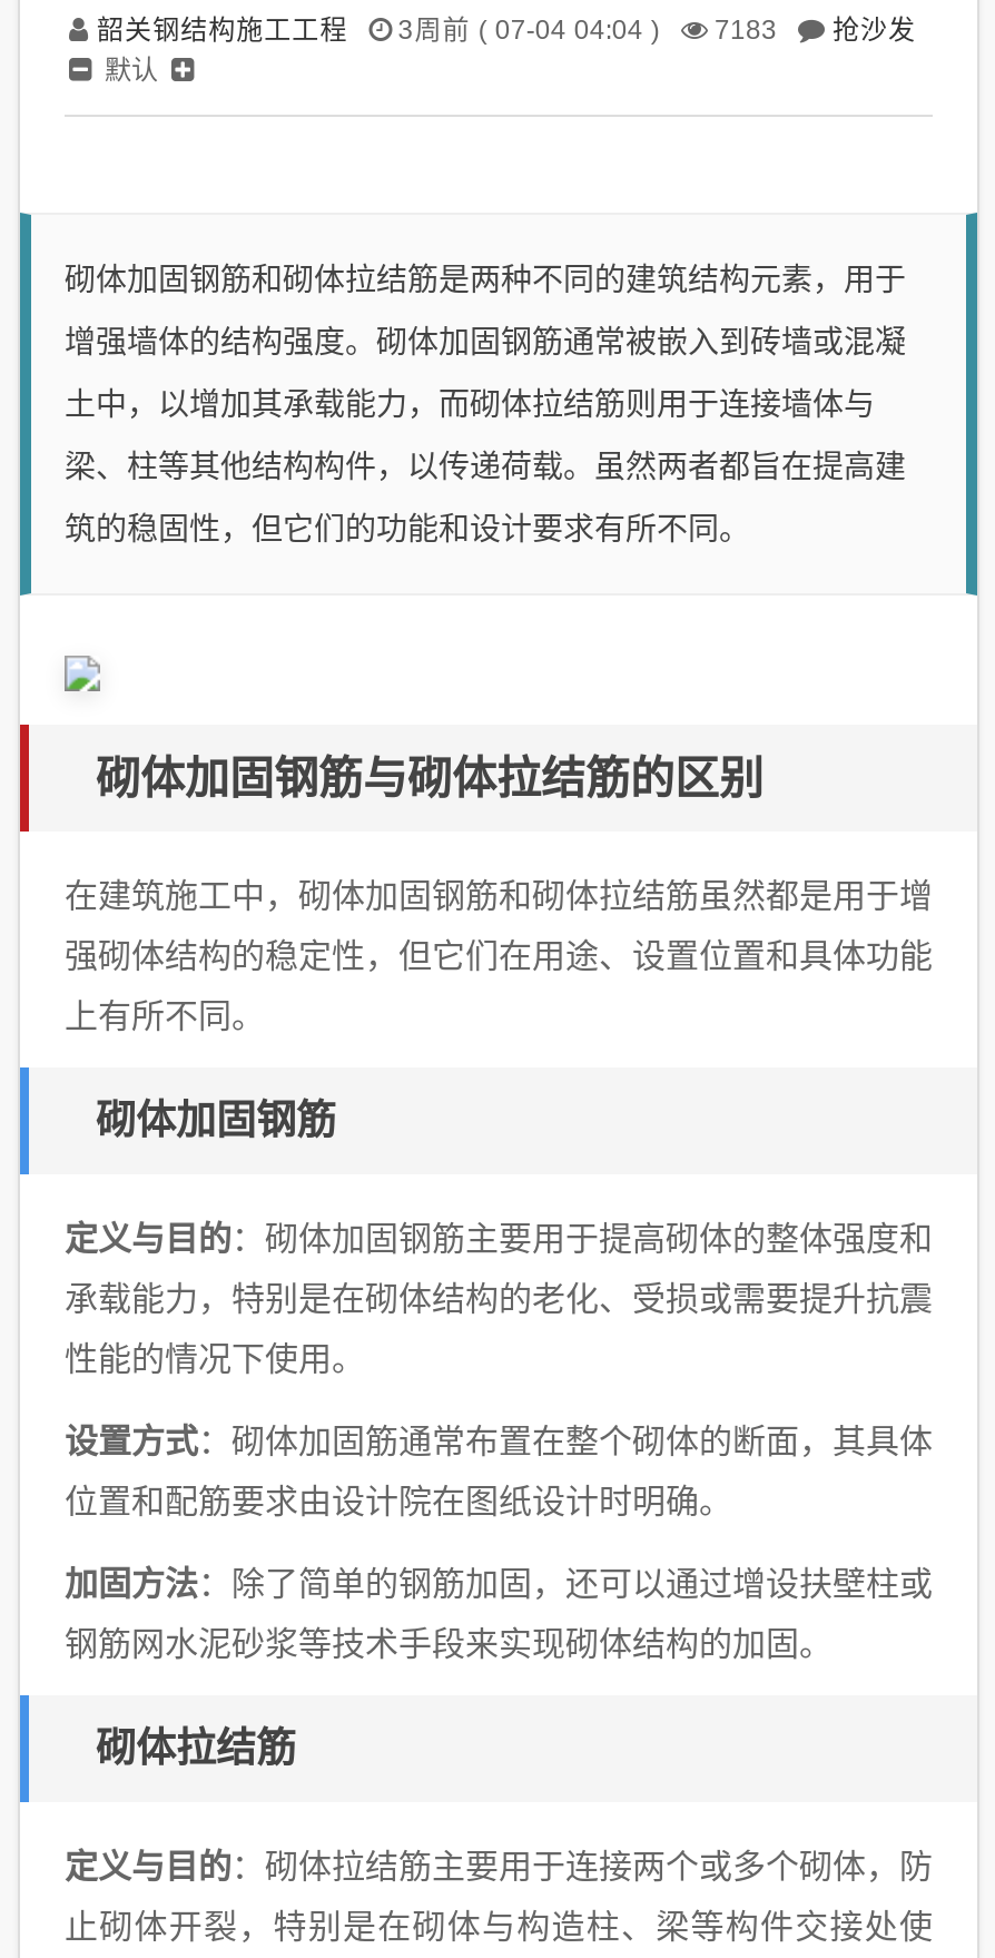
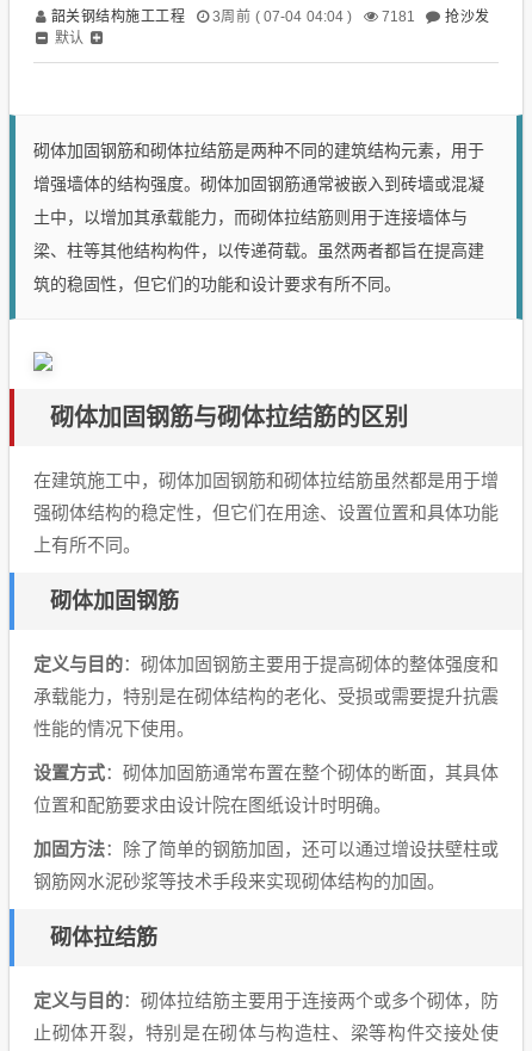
[96,10,915,48] 韶关钢结构施工工程 3周前 ( 07-04 04:04 ) 7183 抢沙发 -> [50,6,489,26] 韶关钢结构施工工程 3周前 ( 07-04 04:04 ) 7181 抢沙发

